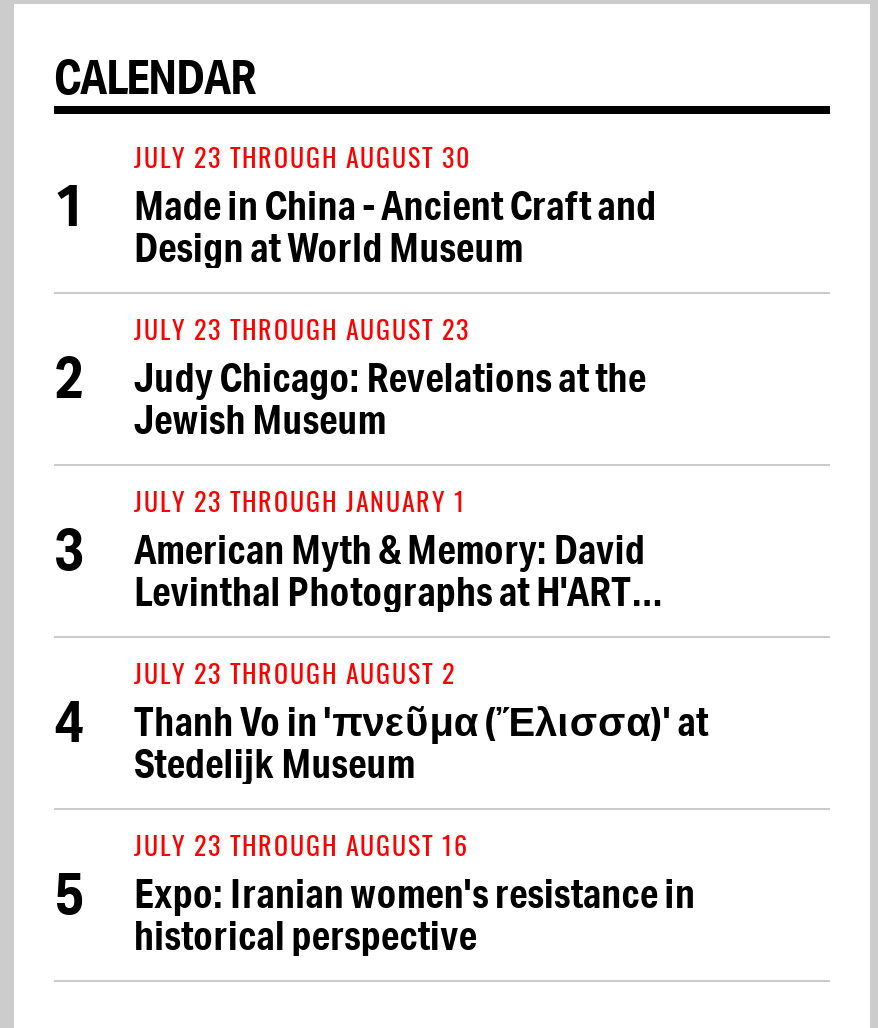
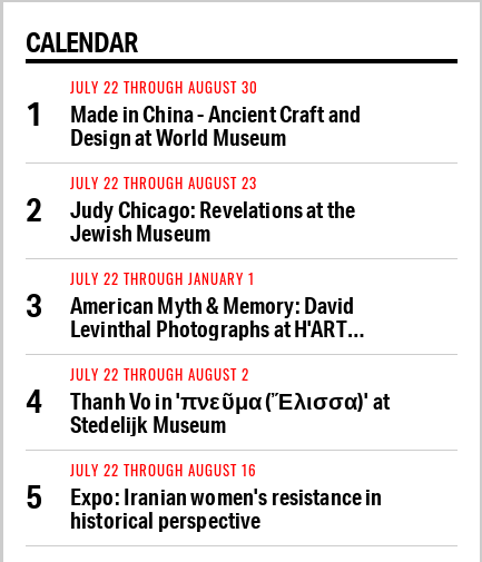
[134,136,472,176] JULY 23 THROUGH AUGUST 30 -> [70,76,258,98] JULY 22 THROUGH AUGUST 30
[134,308,470,348] JULY 23 THROUGH AUGUST 23 -> [70,172,257,194] JULY 22 THROUGH AUGUST 23
[134,480,466,520] JULY 23 THROUGH JANUARY 1 -> [70,267,255,290] JULY 22 THROUGH JANUARY 1
[134,652,456,692] JULY 23 THROUGH AUGUST 2 -> [70,363,249,385] JULY 22 THROUGH AUGUST 2
[134,824,470,864] JULY 23 THROUGH AUGUST 16 -> [70,459,257,481] JULY 22 THROUGH AUGUST 16

